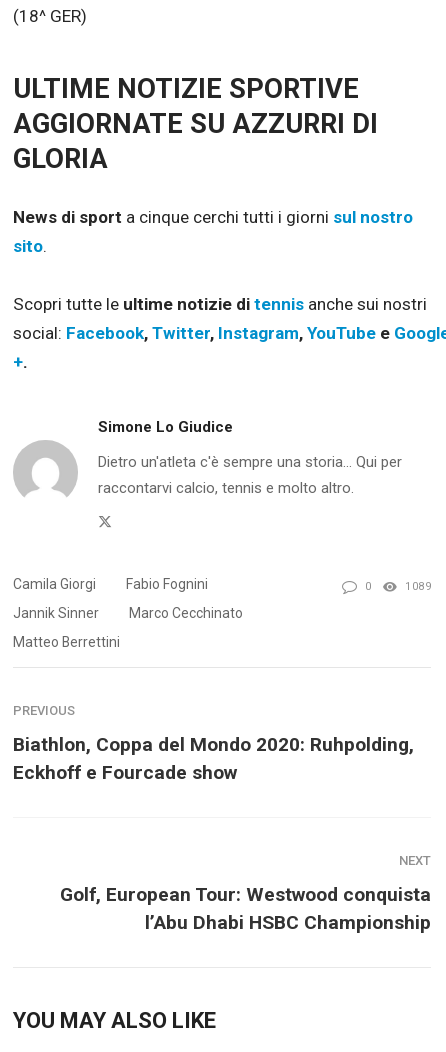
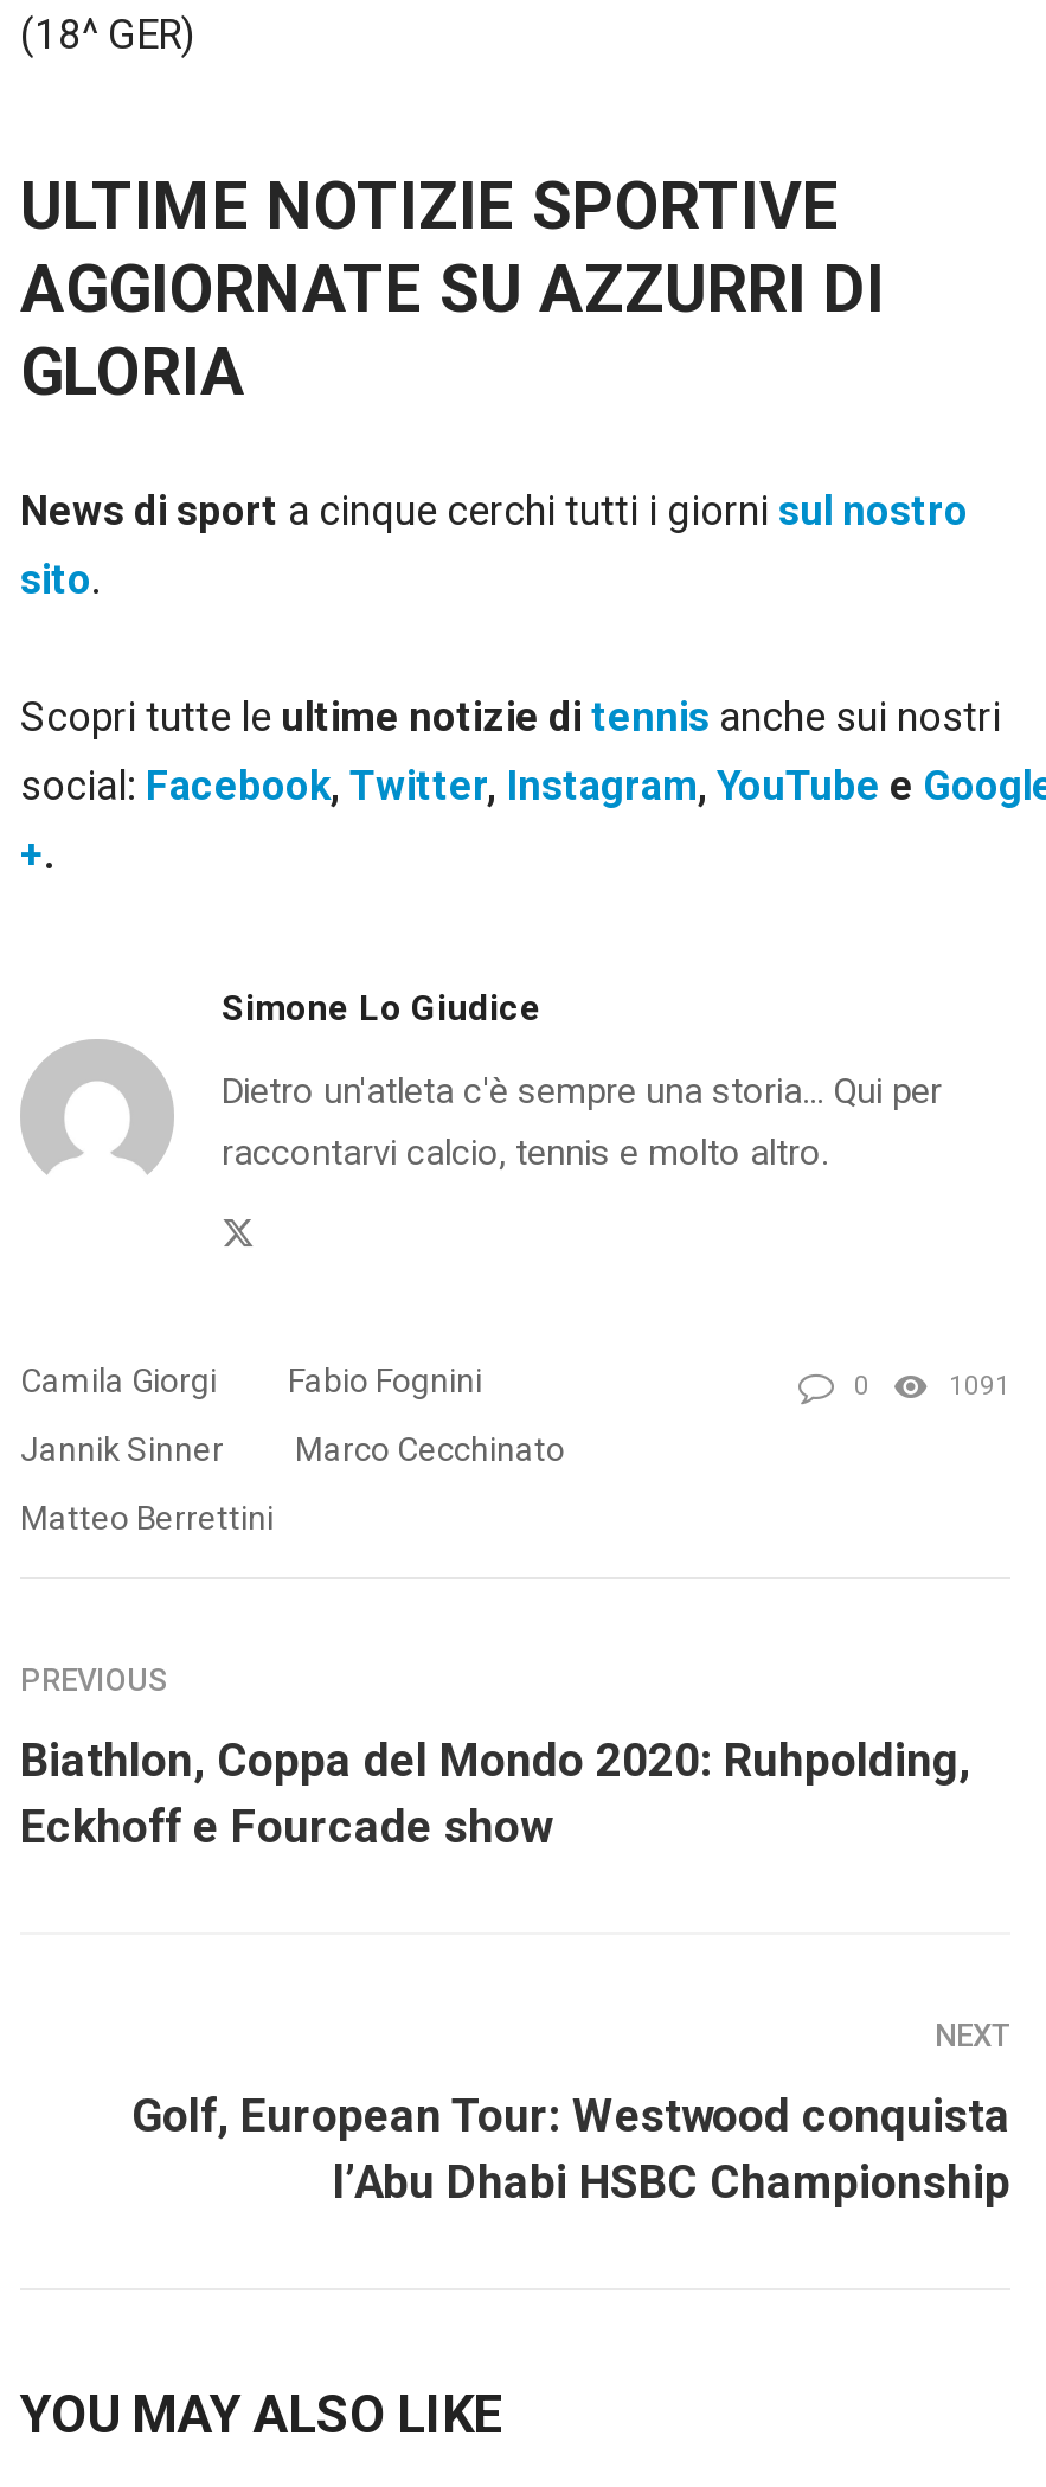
[405,580,431,593] 1089 -> [949,1371,1010,1402] 1091

